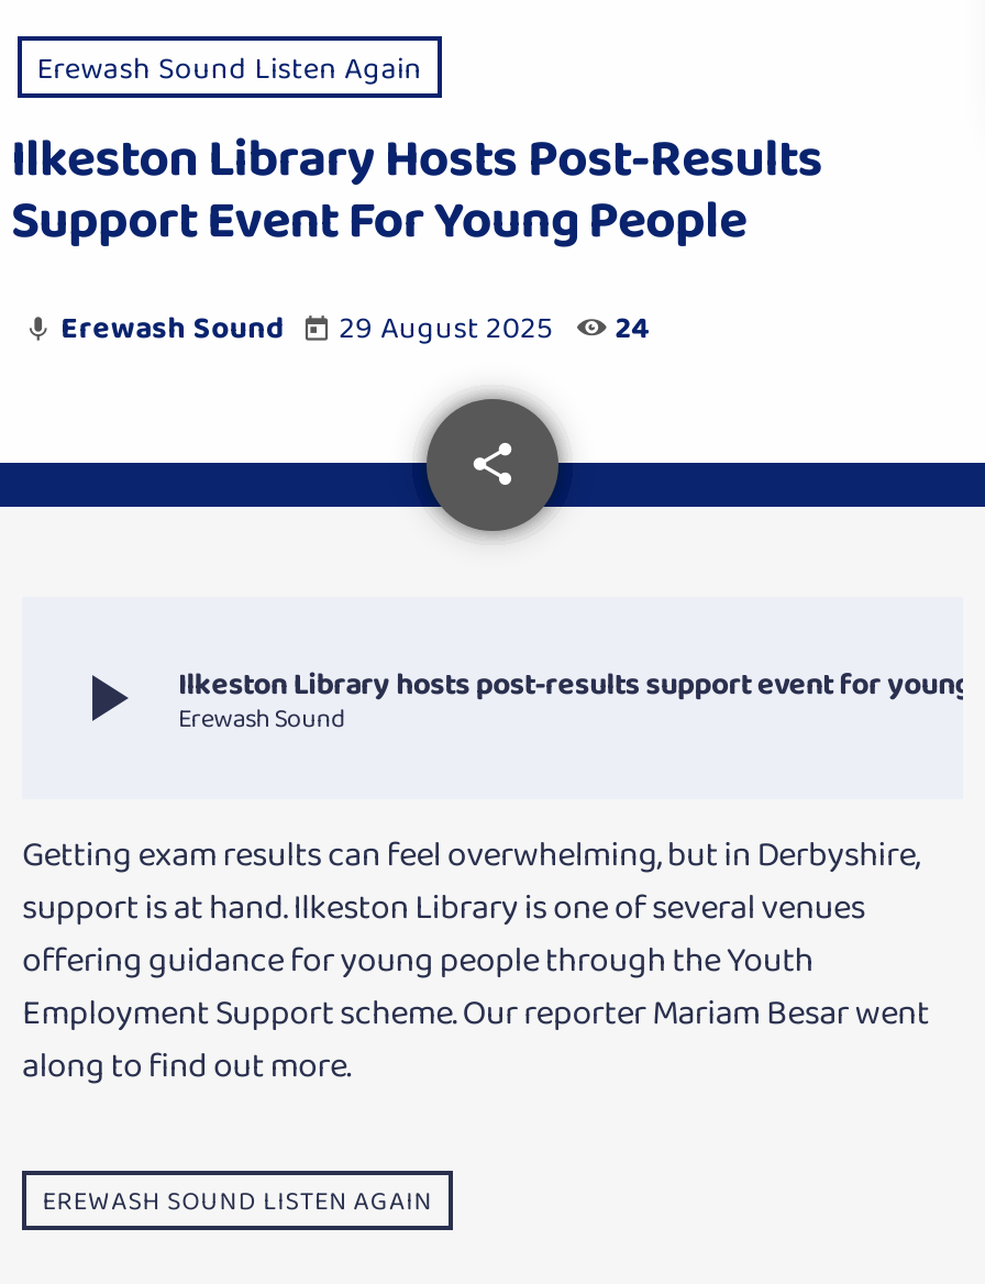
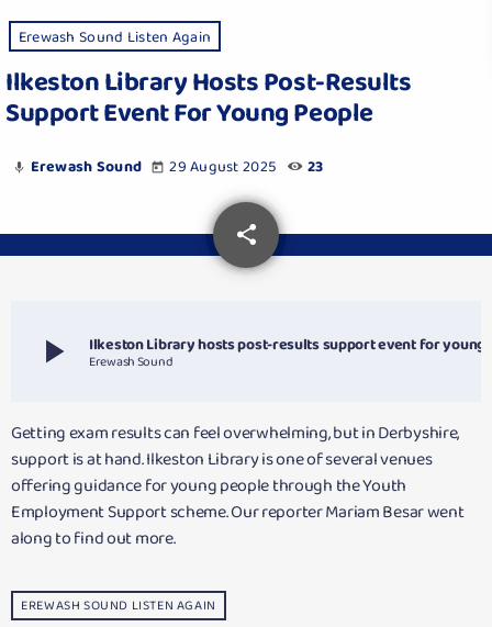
[615,305,649,349] 24 -> [307,155,323,177] 23

